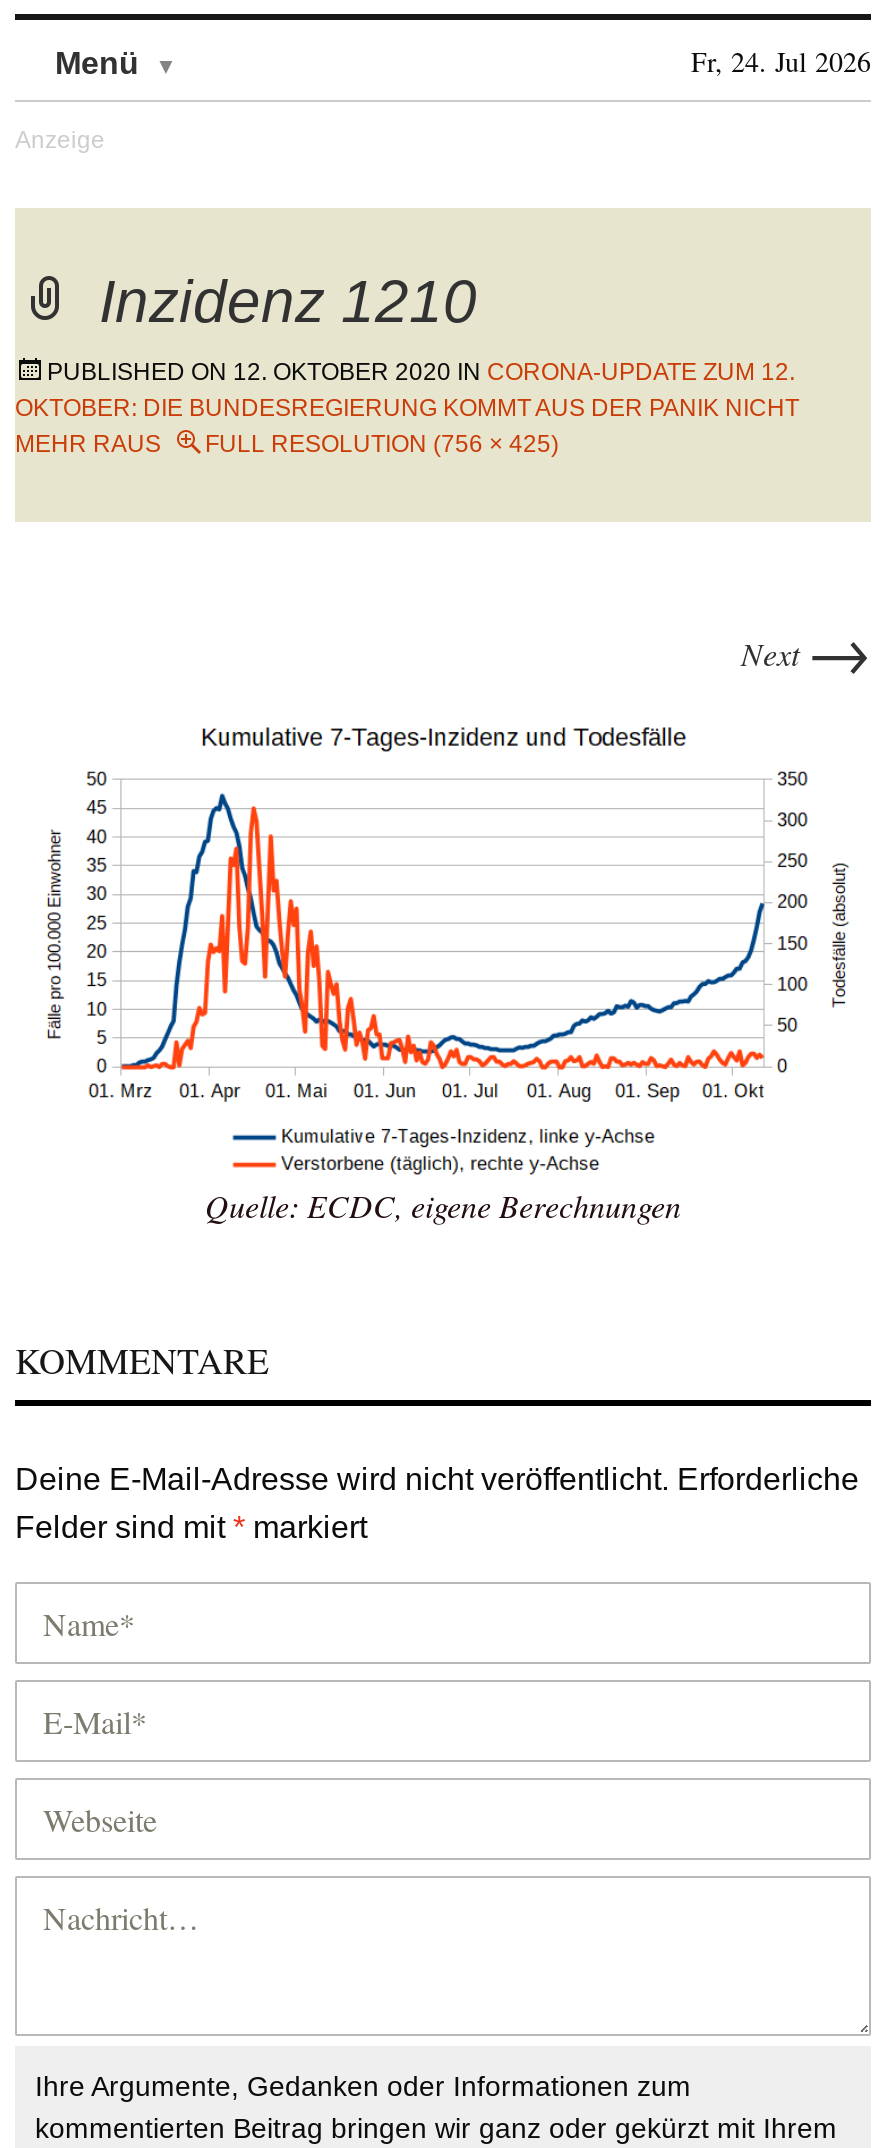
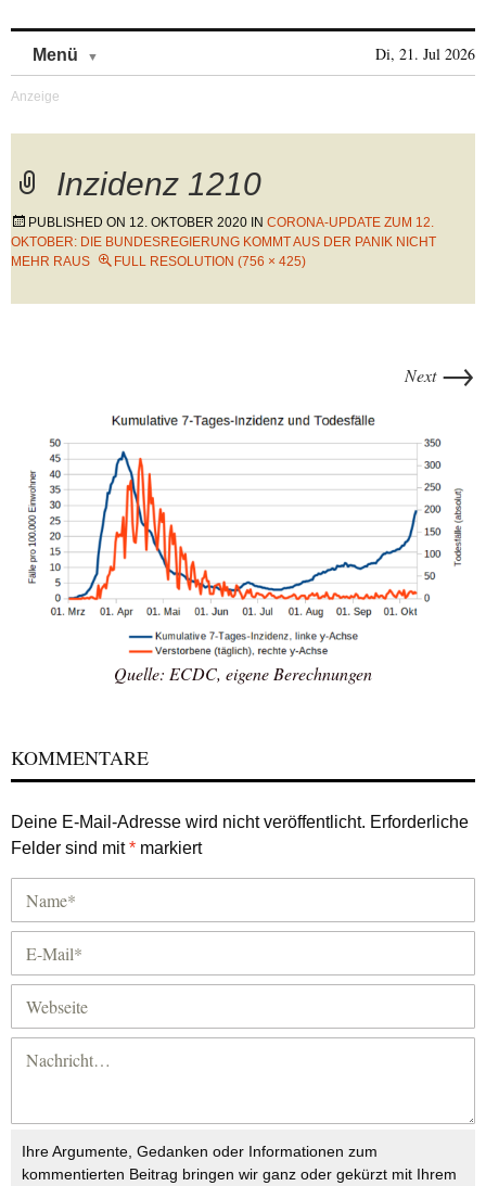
[691,42,871,80] Fr, 24. Jul 2026 -> [375,43,475,64] Di, 21. Jul 2026

